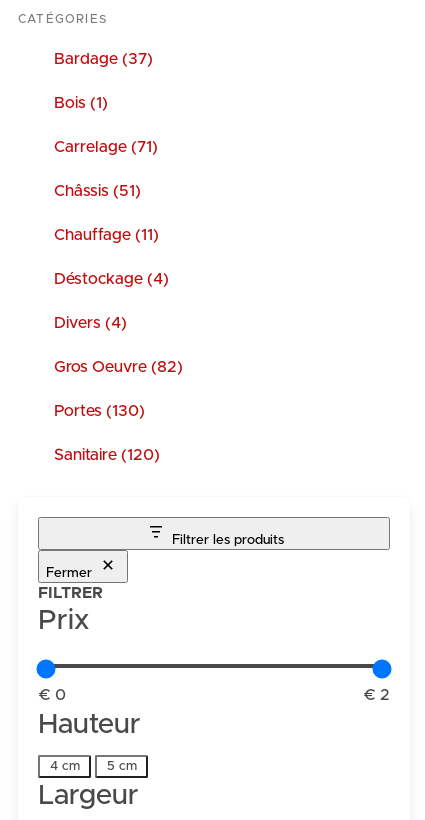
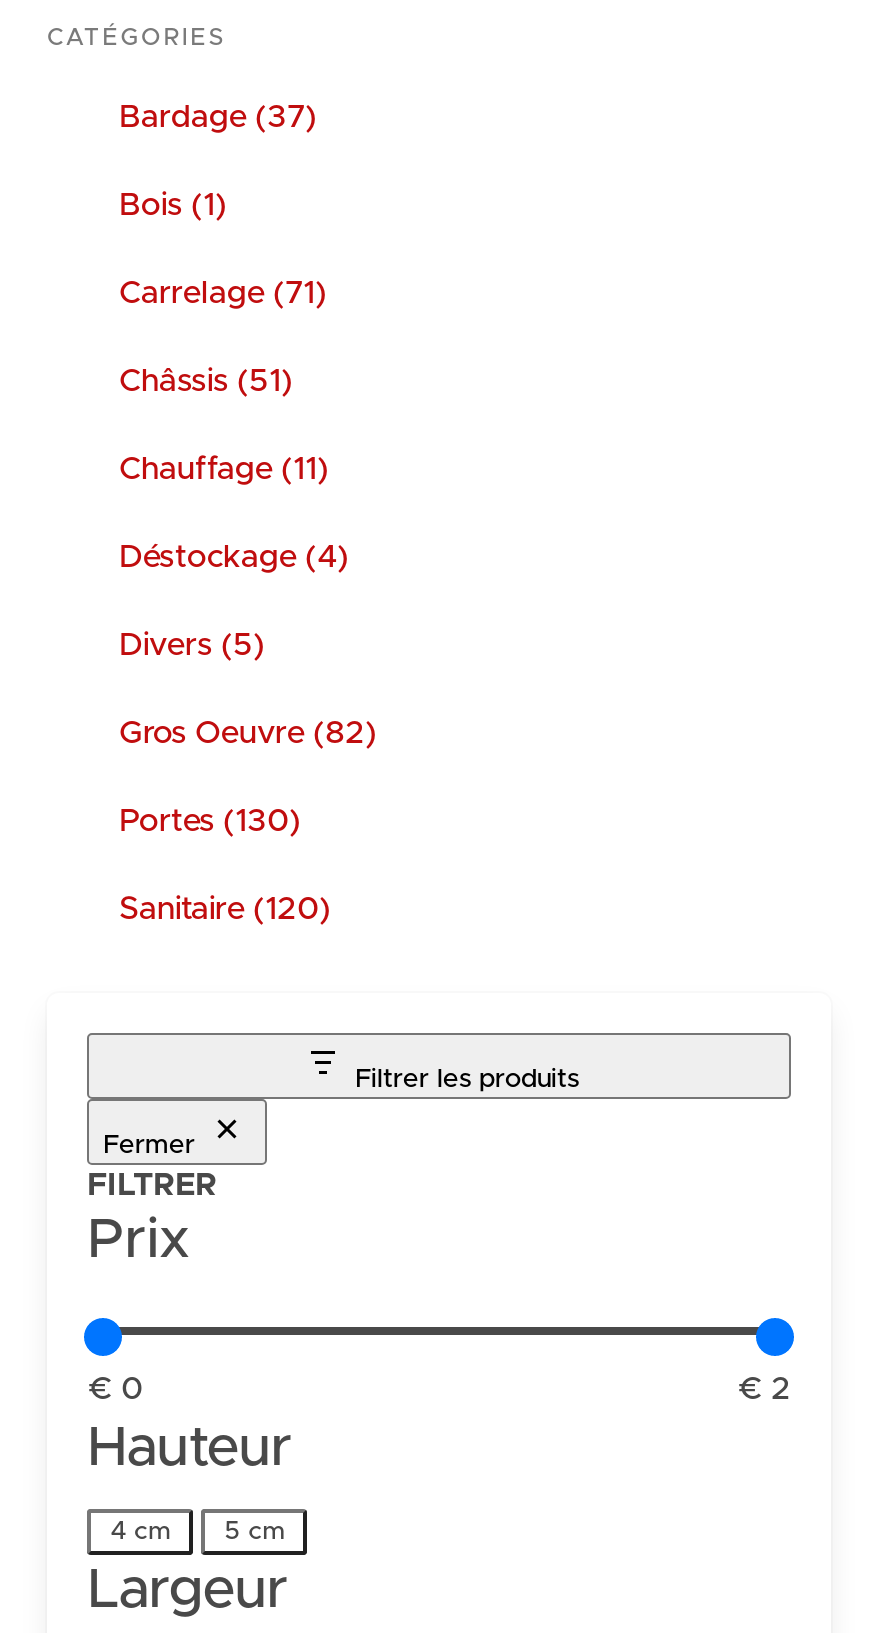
[54,315,127,331] Divers (4) -> [119,629,265,661] Divers (5)

